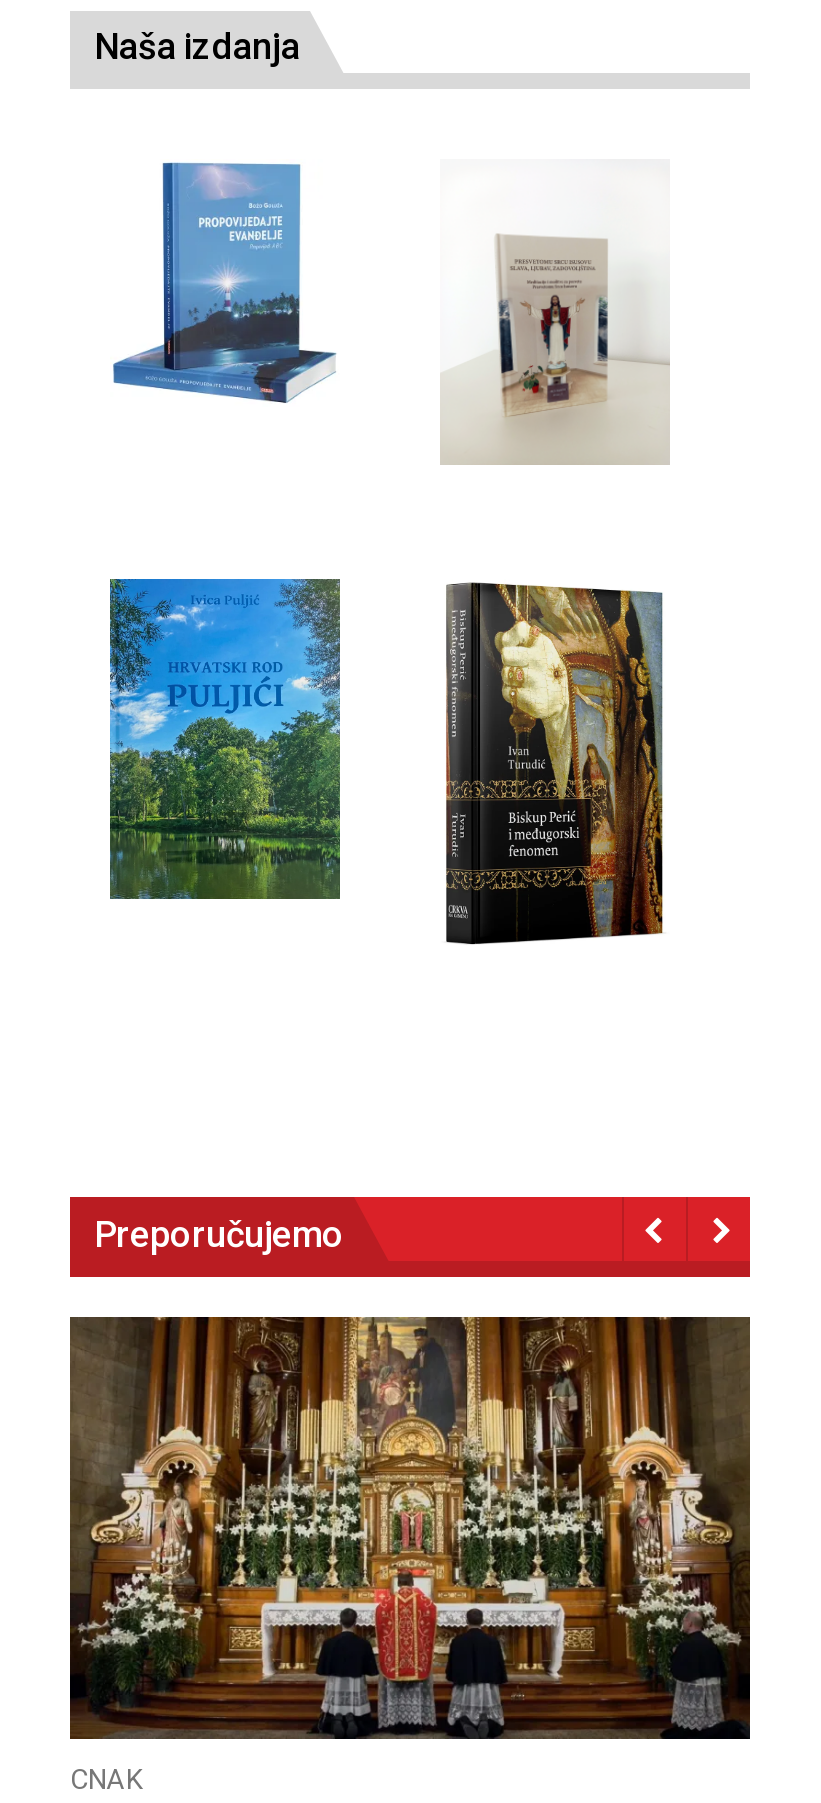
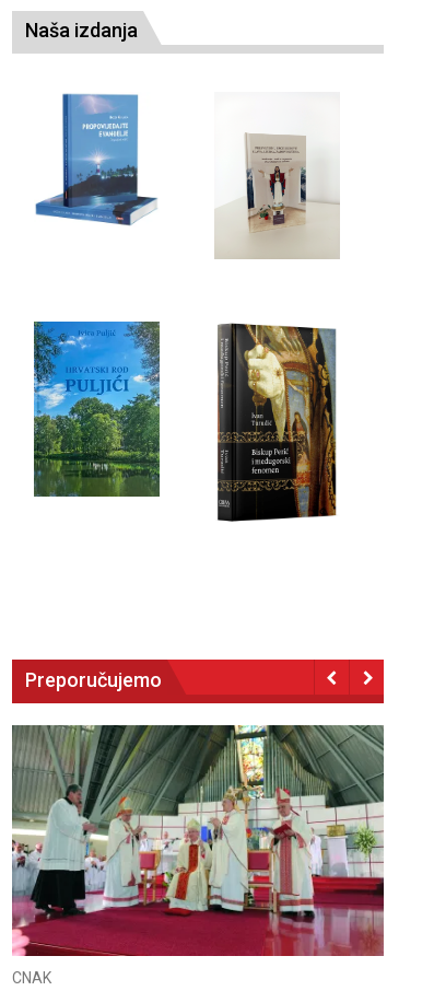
[68,1315,752,1741] [image] -> [11,724,385,957] [image]

